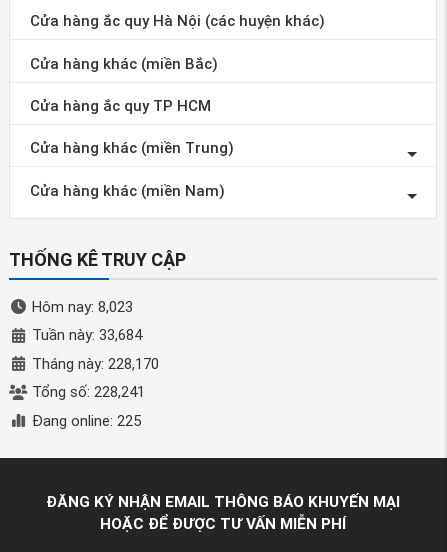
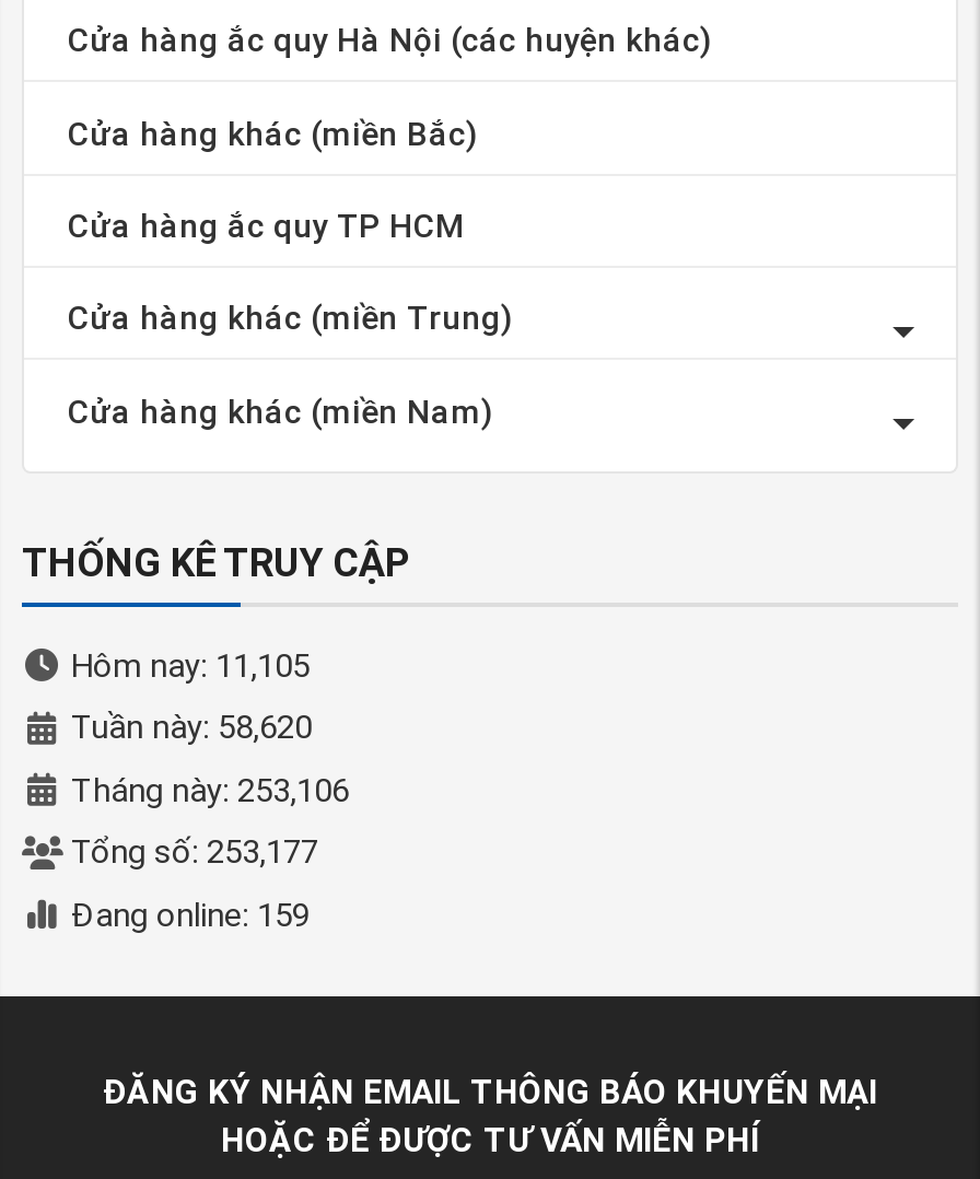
[31,298,132,316] Hôm nay: 8,023 -> [71,646,310,686] Hôm nay: 11,105
[31,326,141,344] Tuần này: 33,684 -> [71,708,312,748] Tuần này: 58,620
[31,355,158,373] Tháng này: 228,170 -> [71,771,349,810] Tháng này: 253,106
[31,383,144,401] Tổng số: 228,241 -> [71,833,318,873] Tổng số: 253,177
[31,412,140,430] Đang online: 225 -> [71,896,310,935] Đang online: 159

